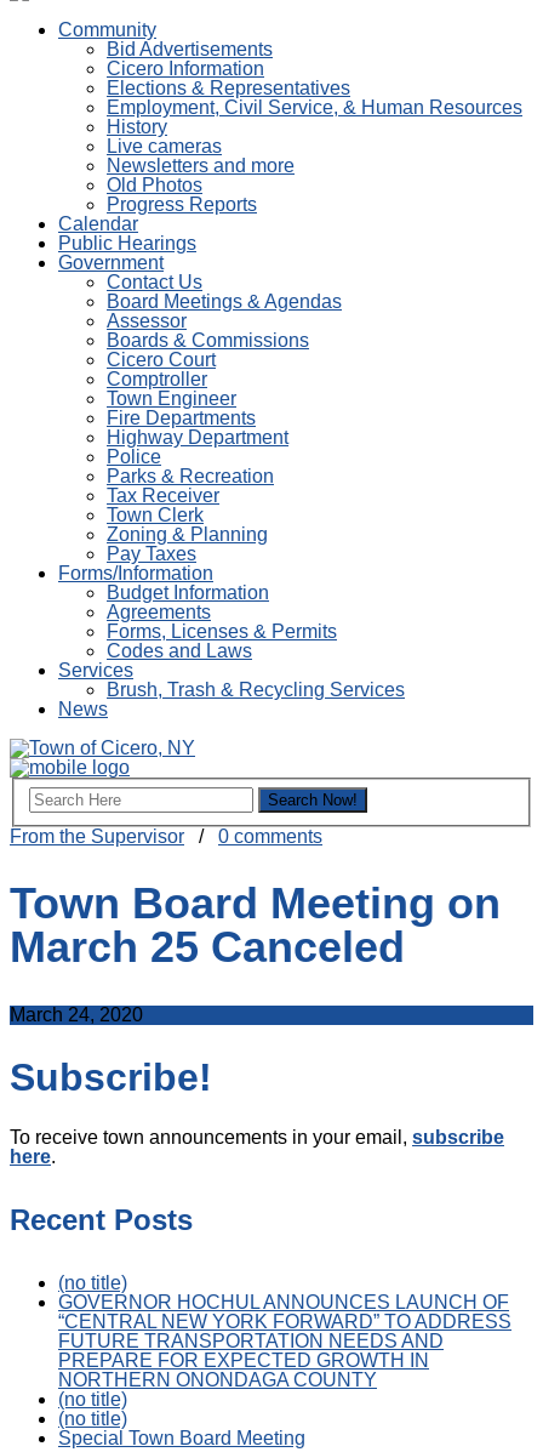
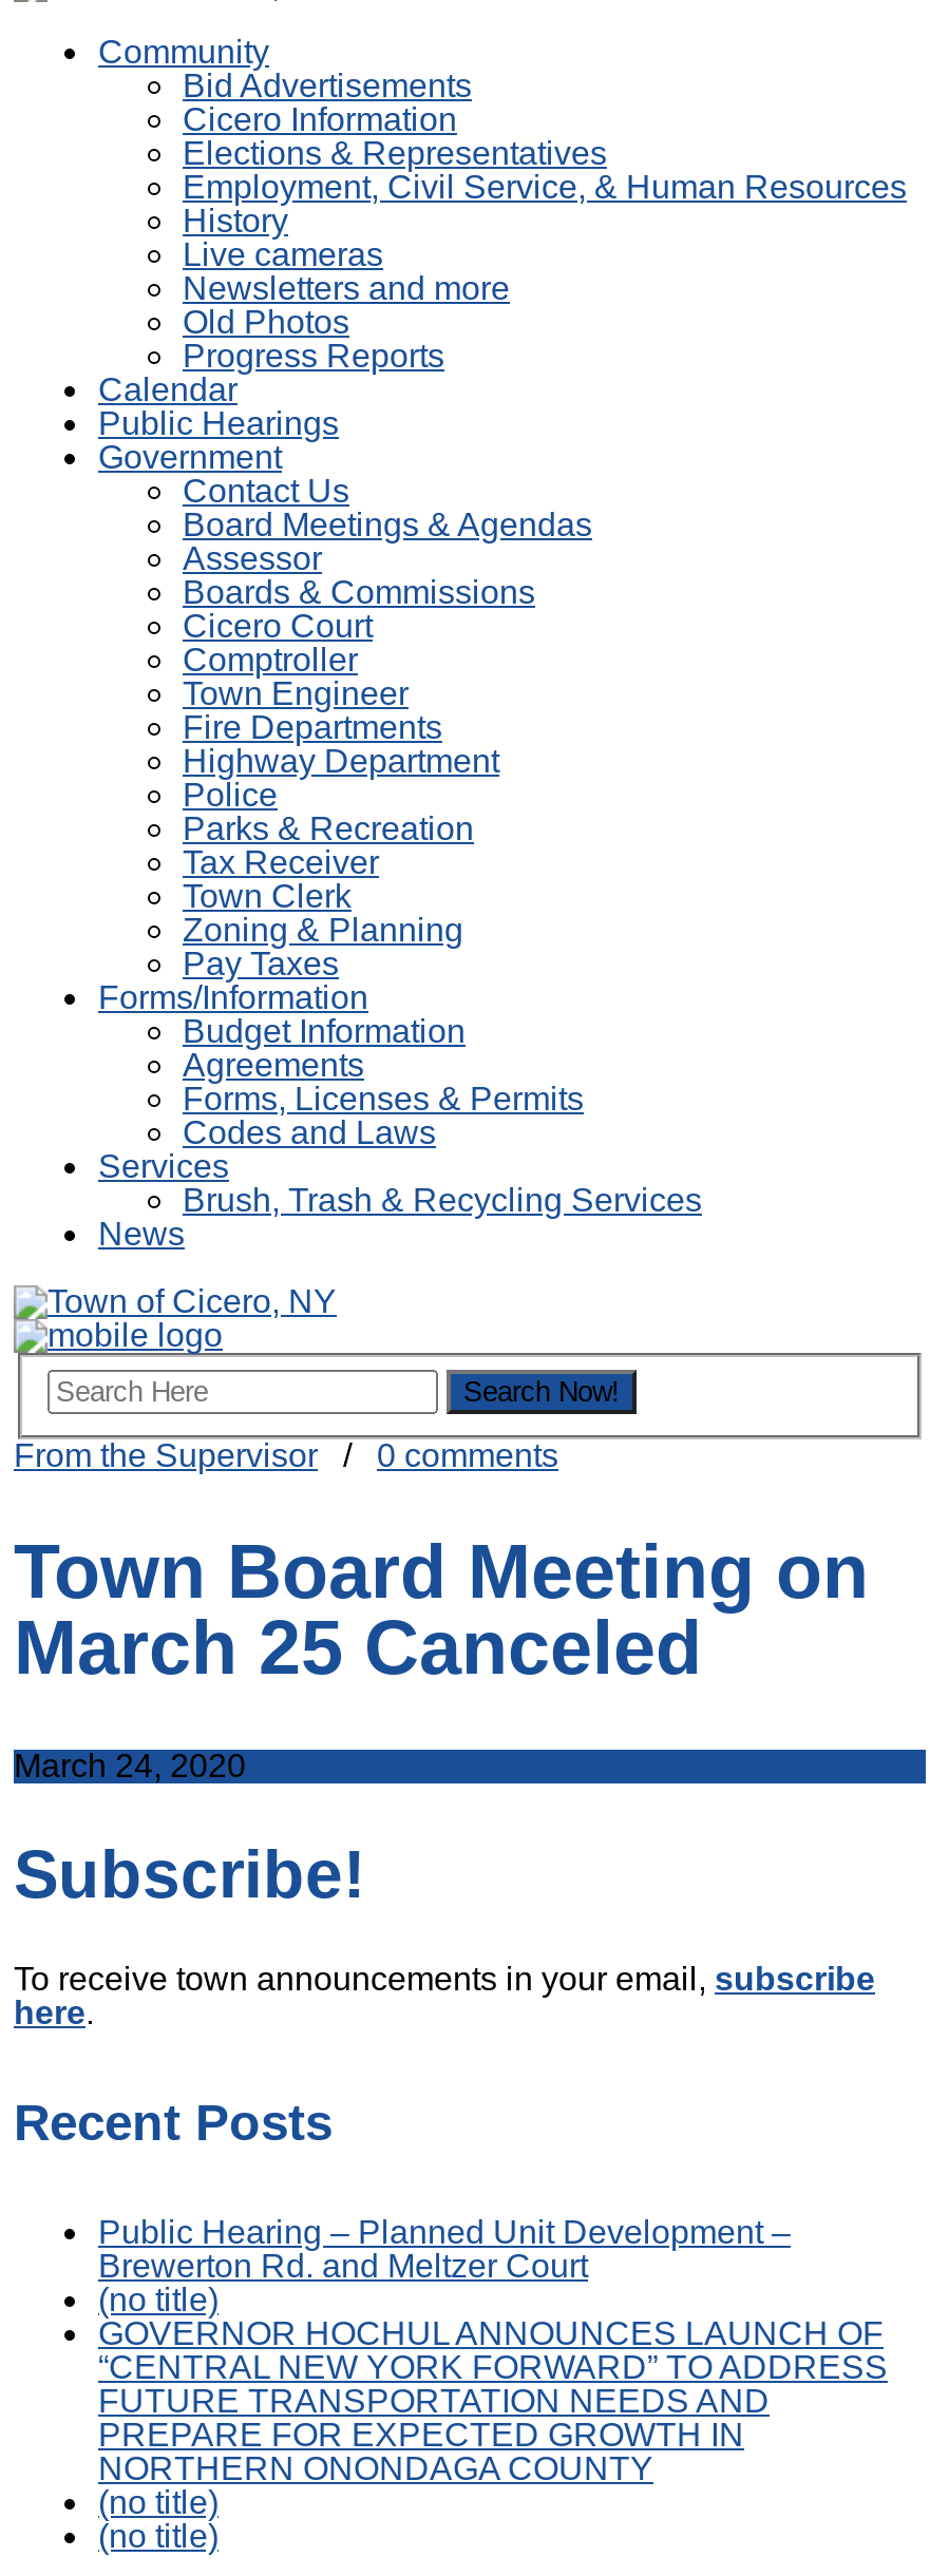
none -> [98,2214,791,2284] Public Hearing – Planned Unit Development – | Brewerton Rd. and Meltzer Court
[58,1428,305,1449] Special Town Board Meeting -> none

